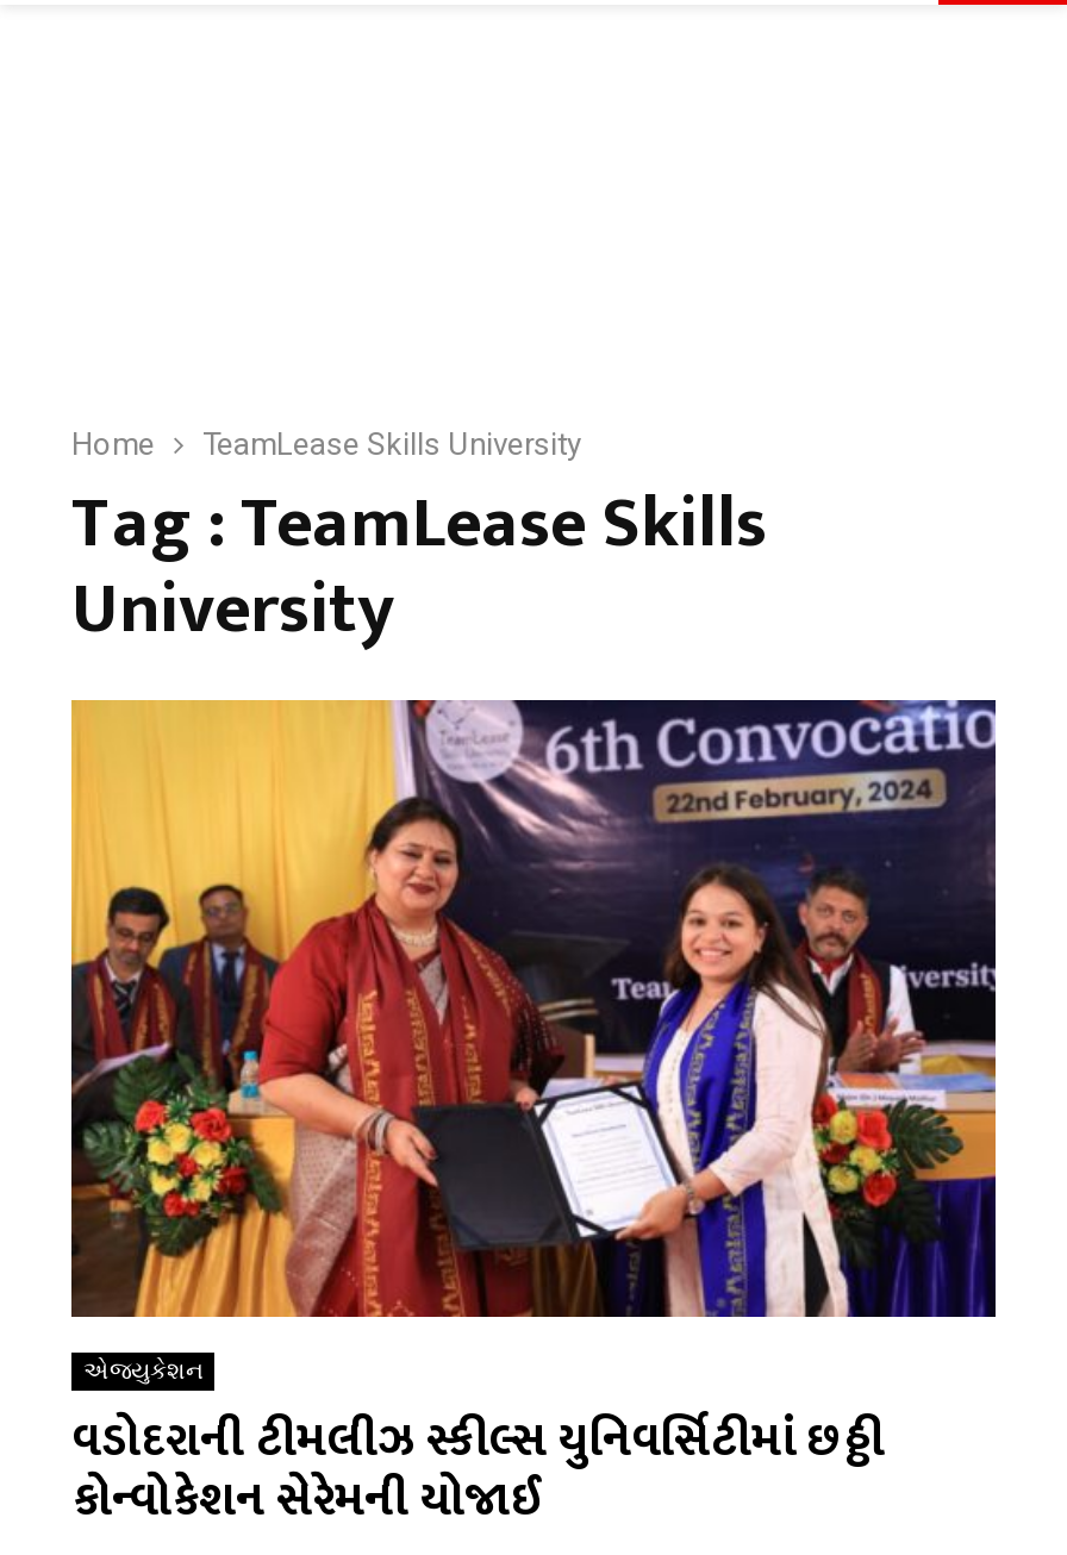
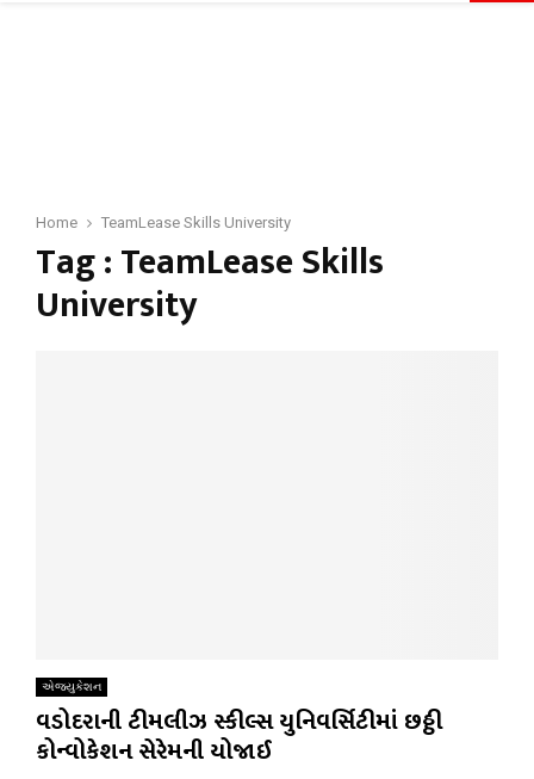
[69,698,998,1319] [image] -> none

